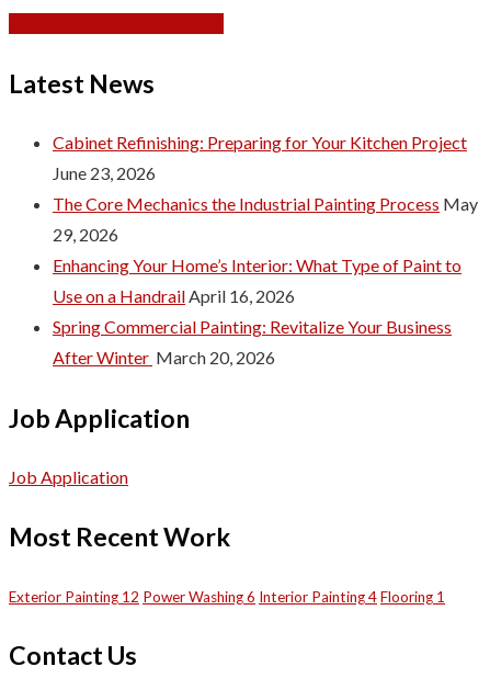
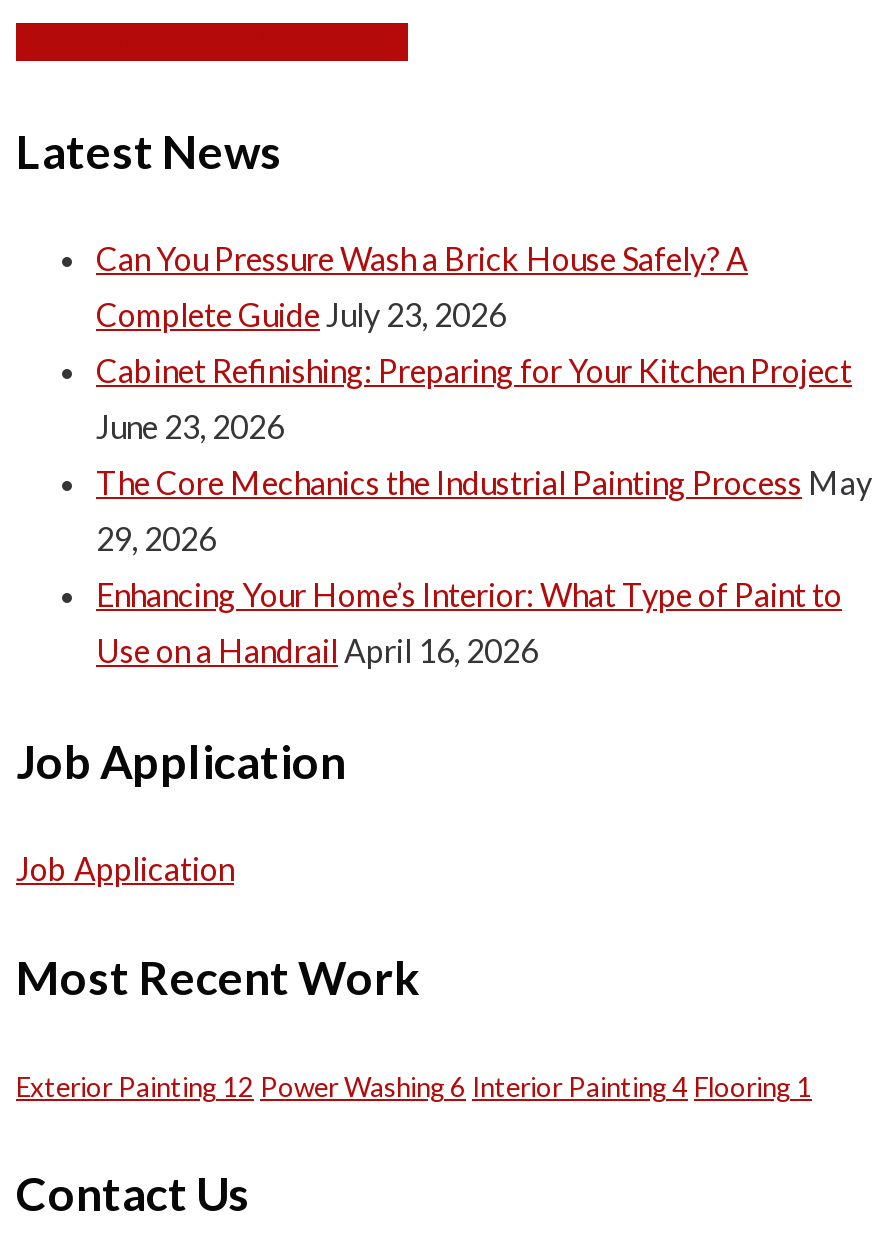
none -> [96,240,748,334] Can You Pressure Wash a Brick House Safely? A | Complete Guide July 23, 2026
moved [53,132,478,307] -> [96,352,872,670]: Cabinet Refinishing: Preparing for Your Kitchen Project | June 23, 2026 | The Core Mechanics the Industrial Painting Process May | 29, 2026 | Enhancing Your Home’s Interior: What Type of Paint to | Use on a Handrail April 16, 2026
[53,316,452,368] Spring Commercial Painting: Revitalize Your Business | After Winter March 20, 2026 -> none

